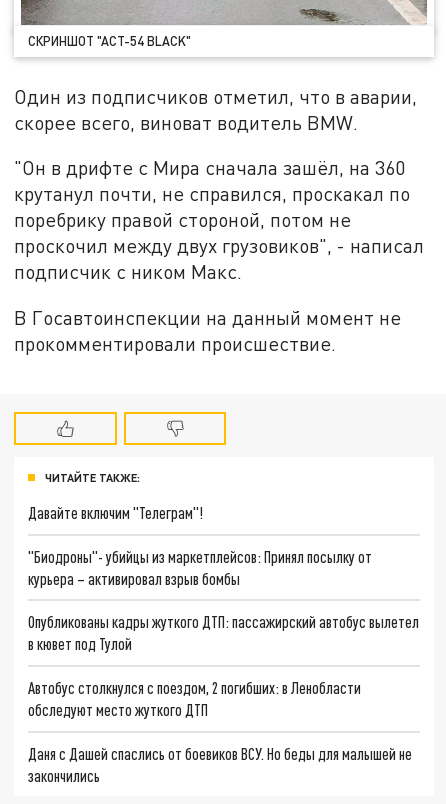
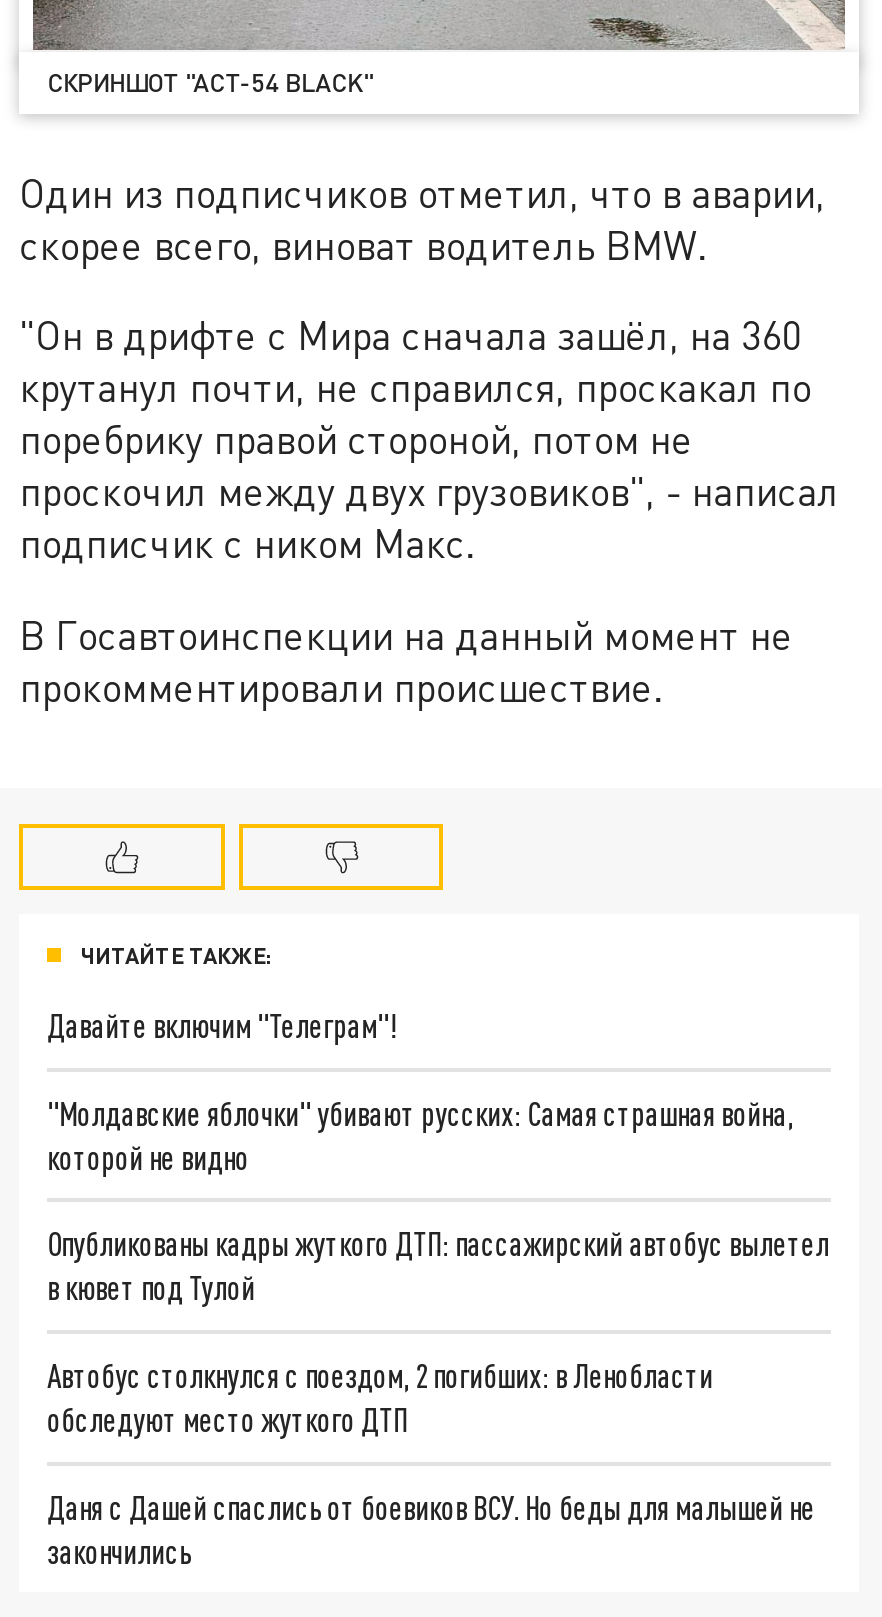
[28,546,372,587] "Биодроны"- убийцы из маркетплейсов: Принял посылку от | курьера – активировал взрыв бомбы -> [47,1093,793,1175] "Молдавские яблочки" убивают русских: Самая страшная война, | которой не видно

